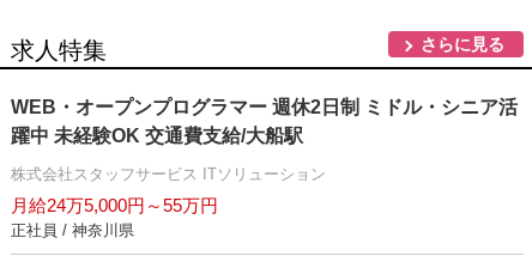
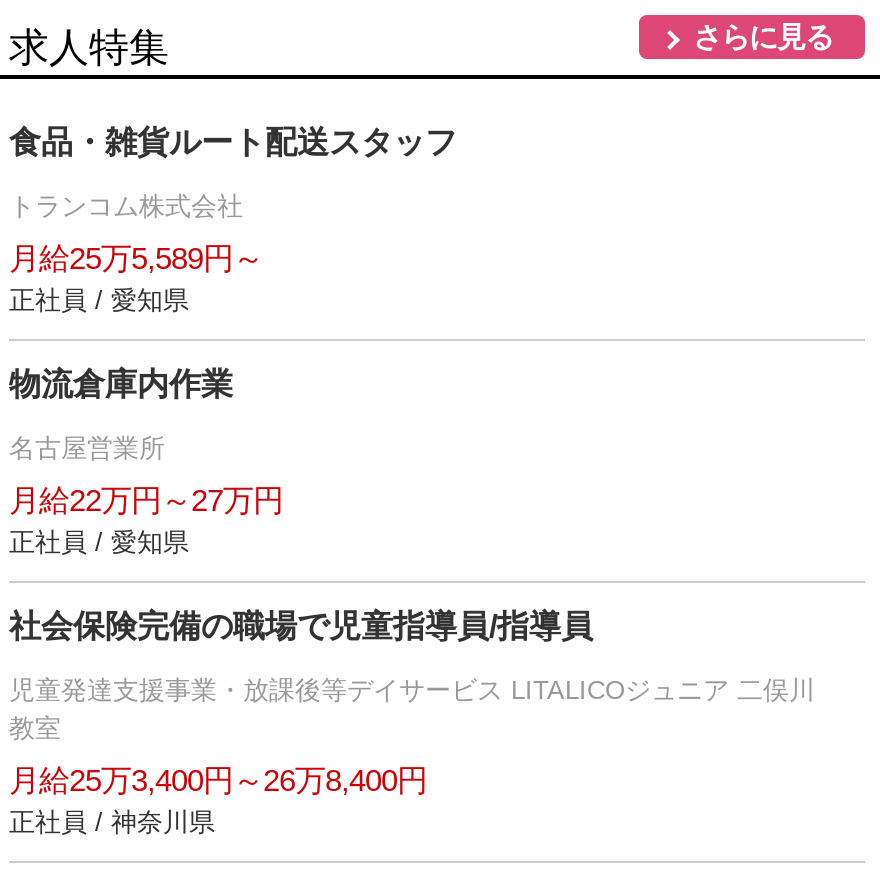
[11,97,518,216] WEB・オープンプログラマー 週休2日制 ミドル・シニア活 | 躍中 未経験OK 交通費支給/大船駅 | 株式会社スタッフサービス ITソリューション | 月給24万5,000円～55万円 -> [9,126,815,798] 食品・雑貨ルート配送スタッフ | トランコム株式会社 | 月給25万5,589円～ | 正社員 / 愛知県 | 物流倉庫内作業 | 名古屋営業所 | 月給22万円～27万円 | 正社員 / 愛知県 | 社会保険完備の職場で児童指導員/指導員 | 児童発達支援事業・放課後等デイサービス LITALICOジュニア 二俣川 | 教室 | 月給25万3,400円～26万8,400円

